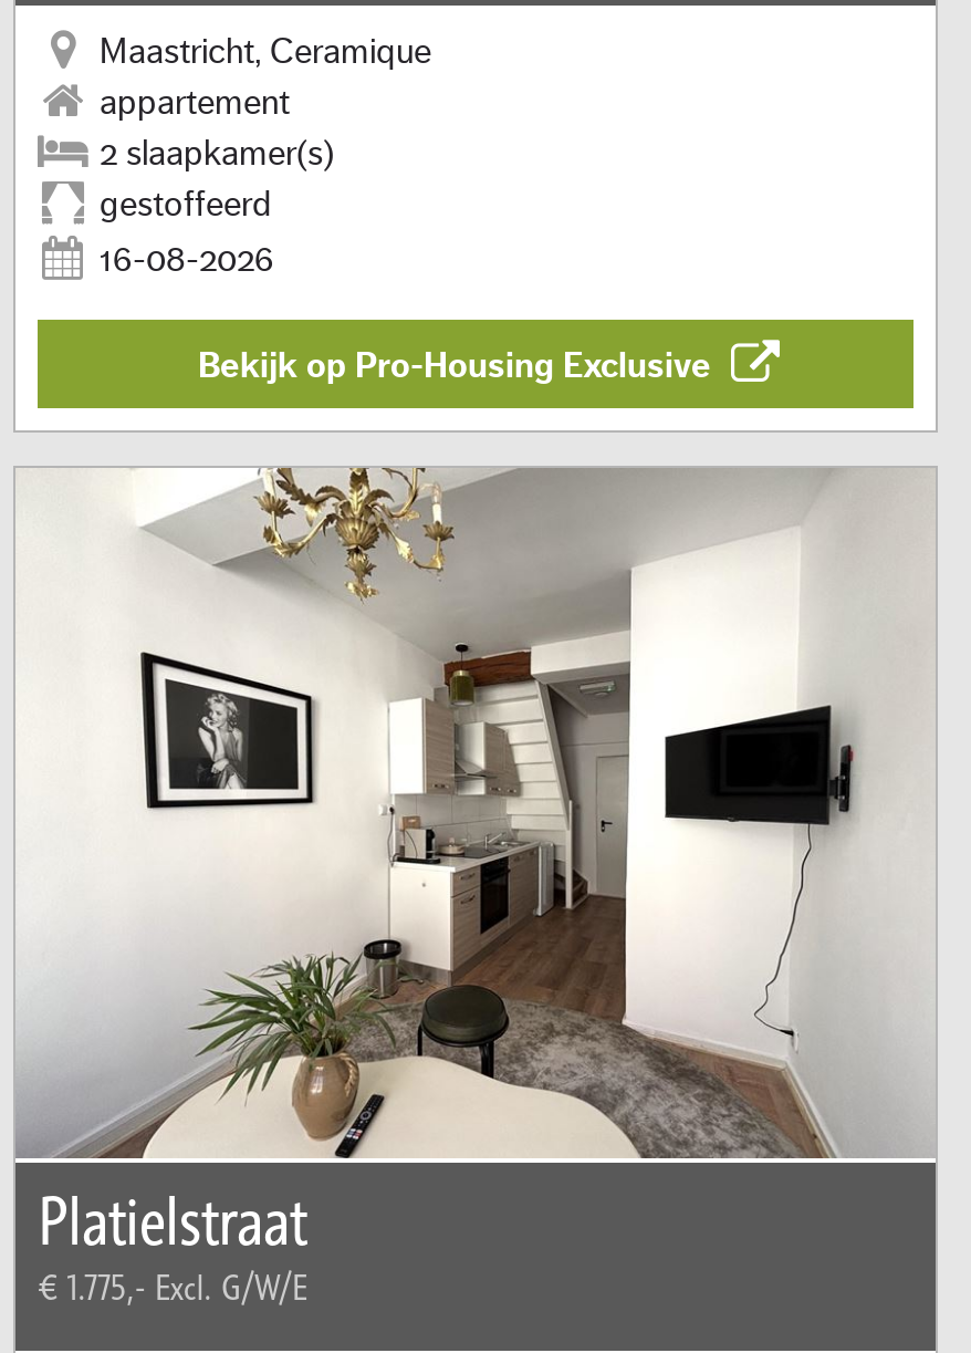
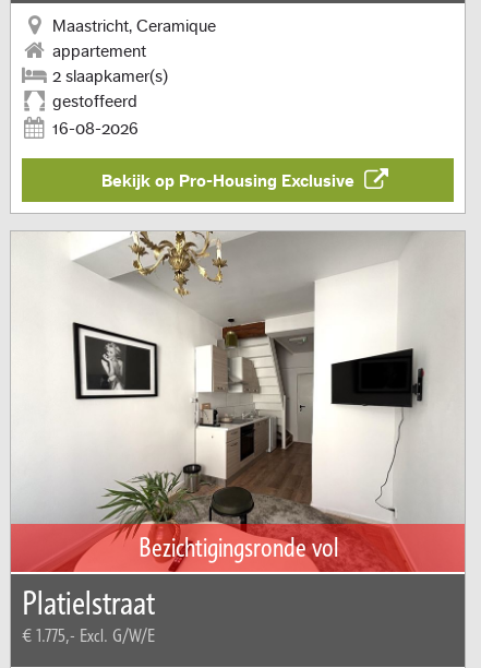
none -> [138,532,338,563] Bezichtigingsronde vol
[15,1059,332,1161] [image] -> [11,524,122,573] [image]
[710,1061,933,1158] [image] -> [353,523,465,572] [image]

